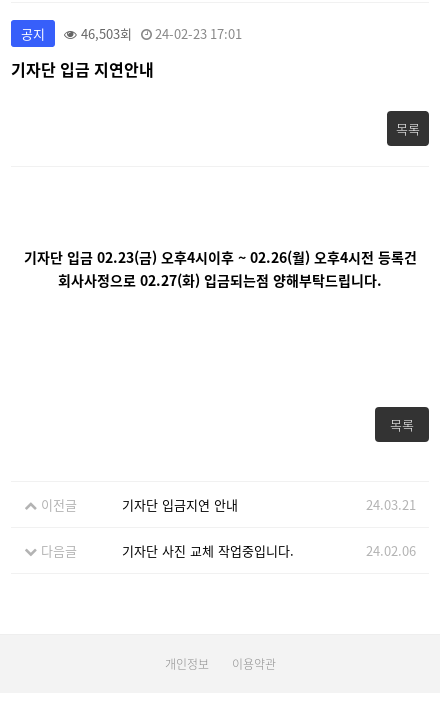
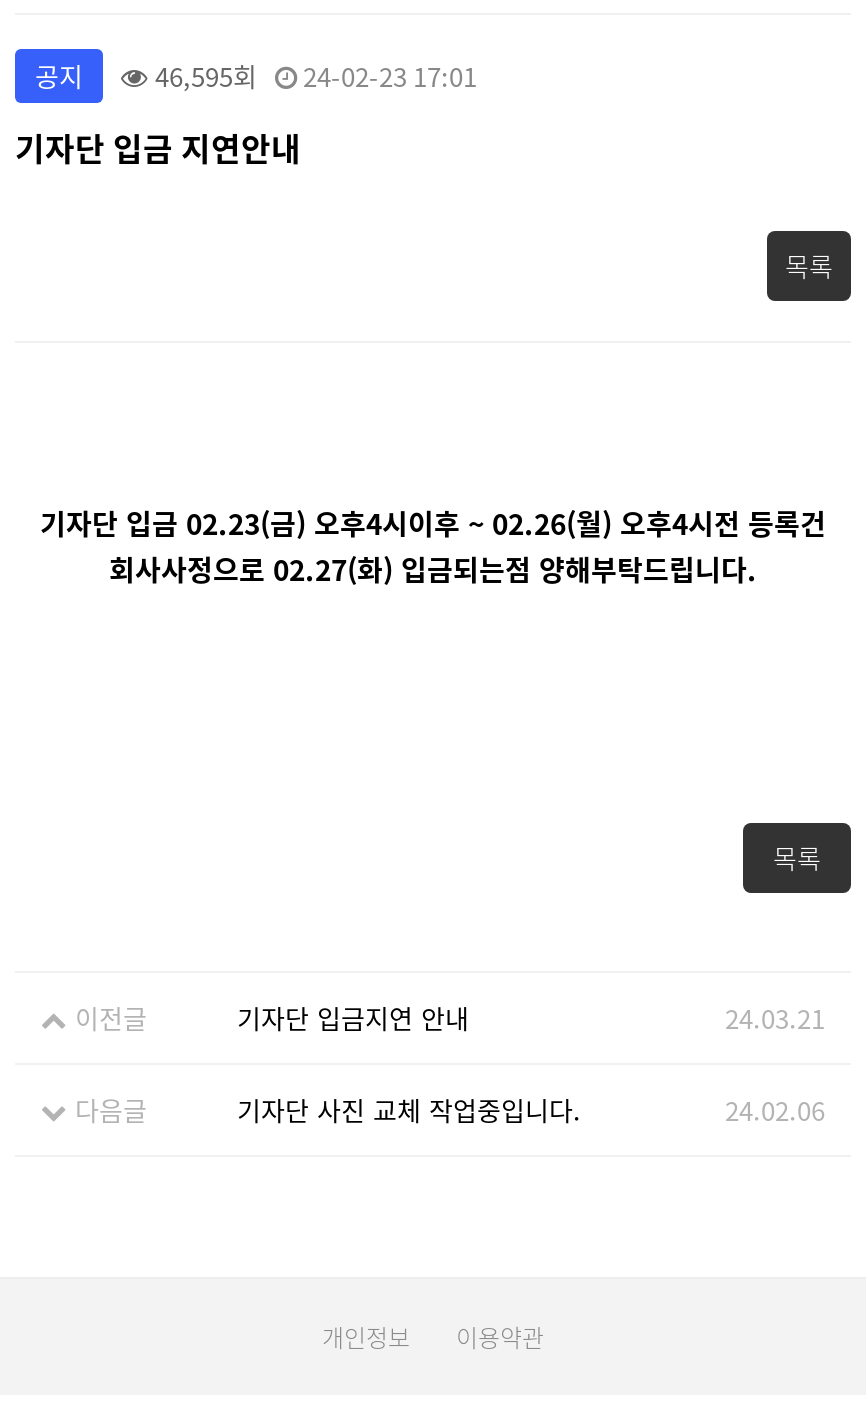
[21,24,242,43] 공지 46,503회 24-02-23 17:01 -> [35,58,477,96] 공지 46,595회 24-02-23 17:01

